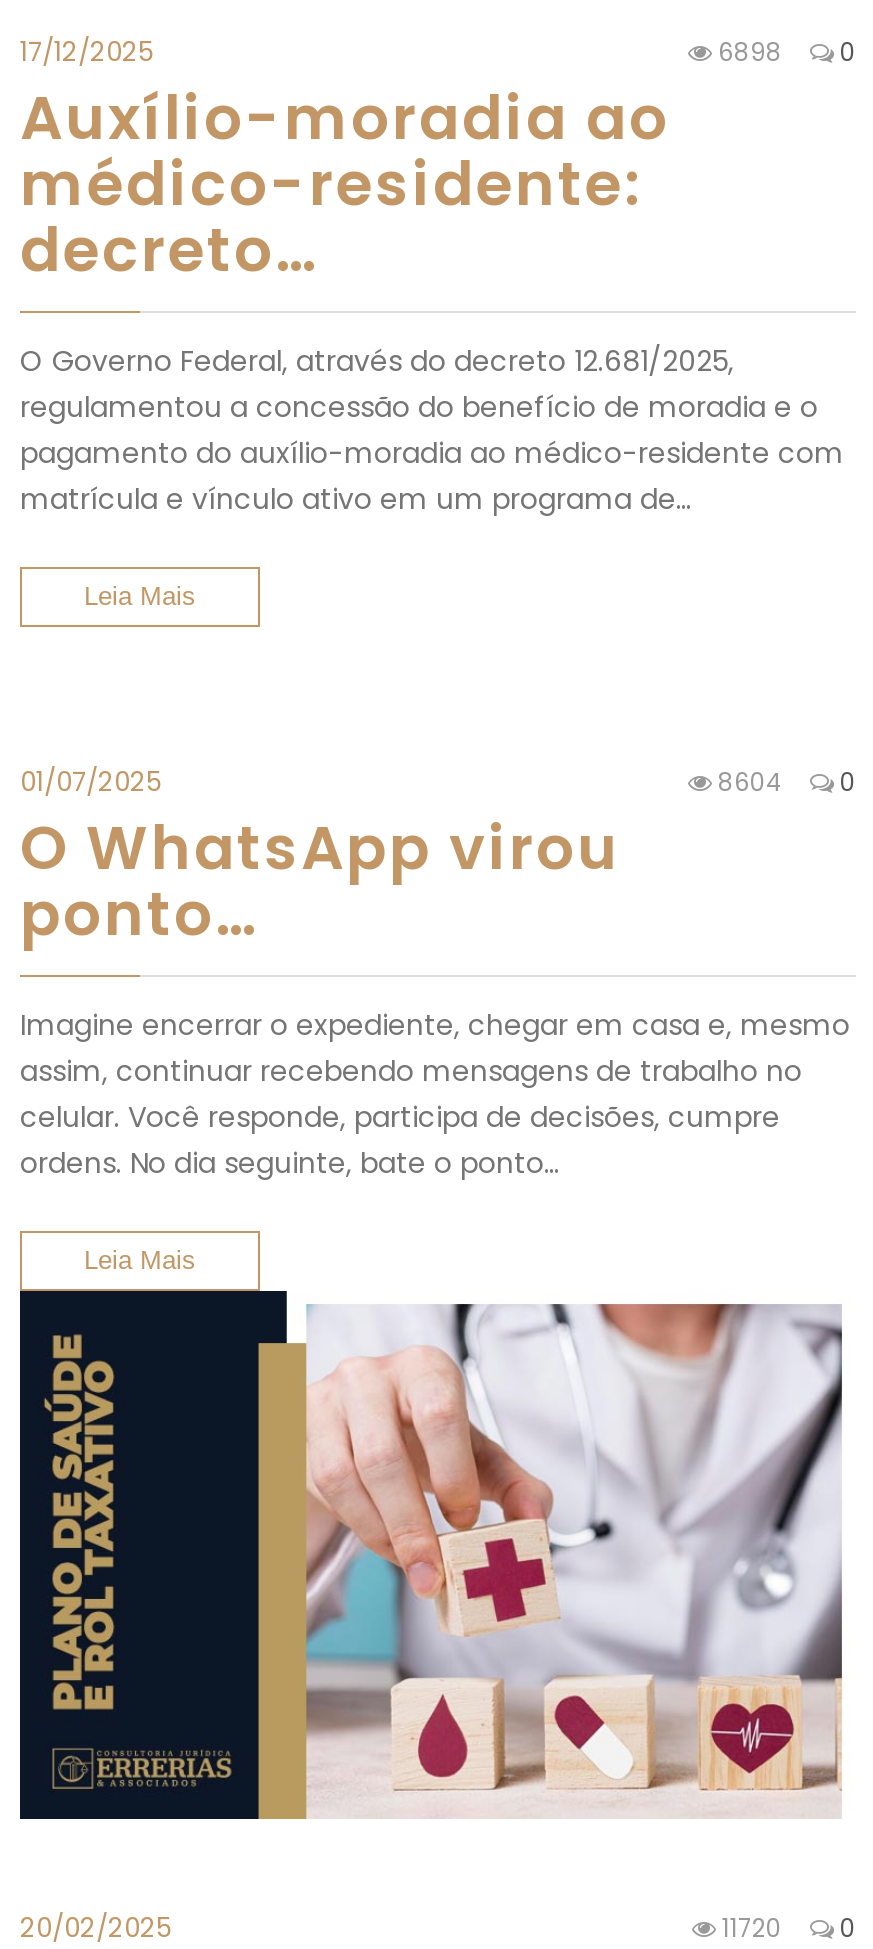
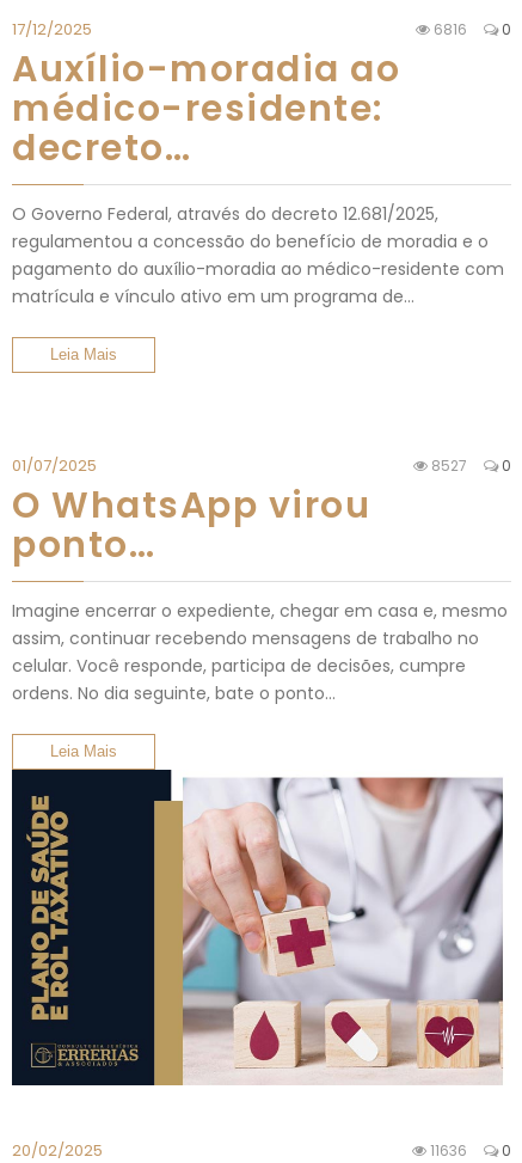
[712,34,856,68] 6898 0 -> [430,19,511,39] 6816 0
[712,764,856,798] 8604 0 -> [428,455,511,475] 8527 0
[716,1910,856,1944] 11720 0 -> [426,1140,511,1160] 11636 0

